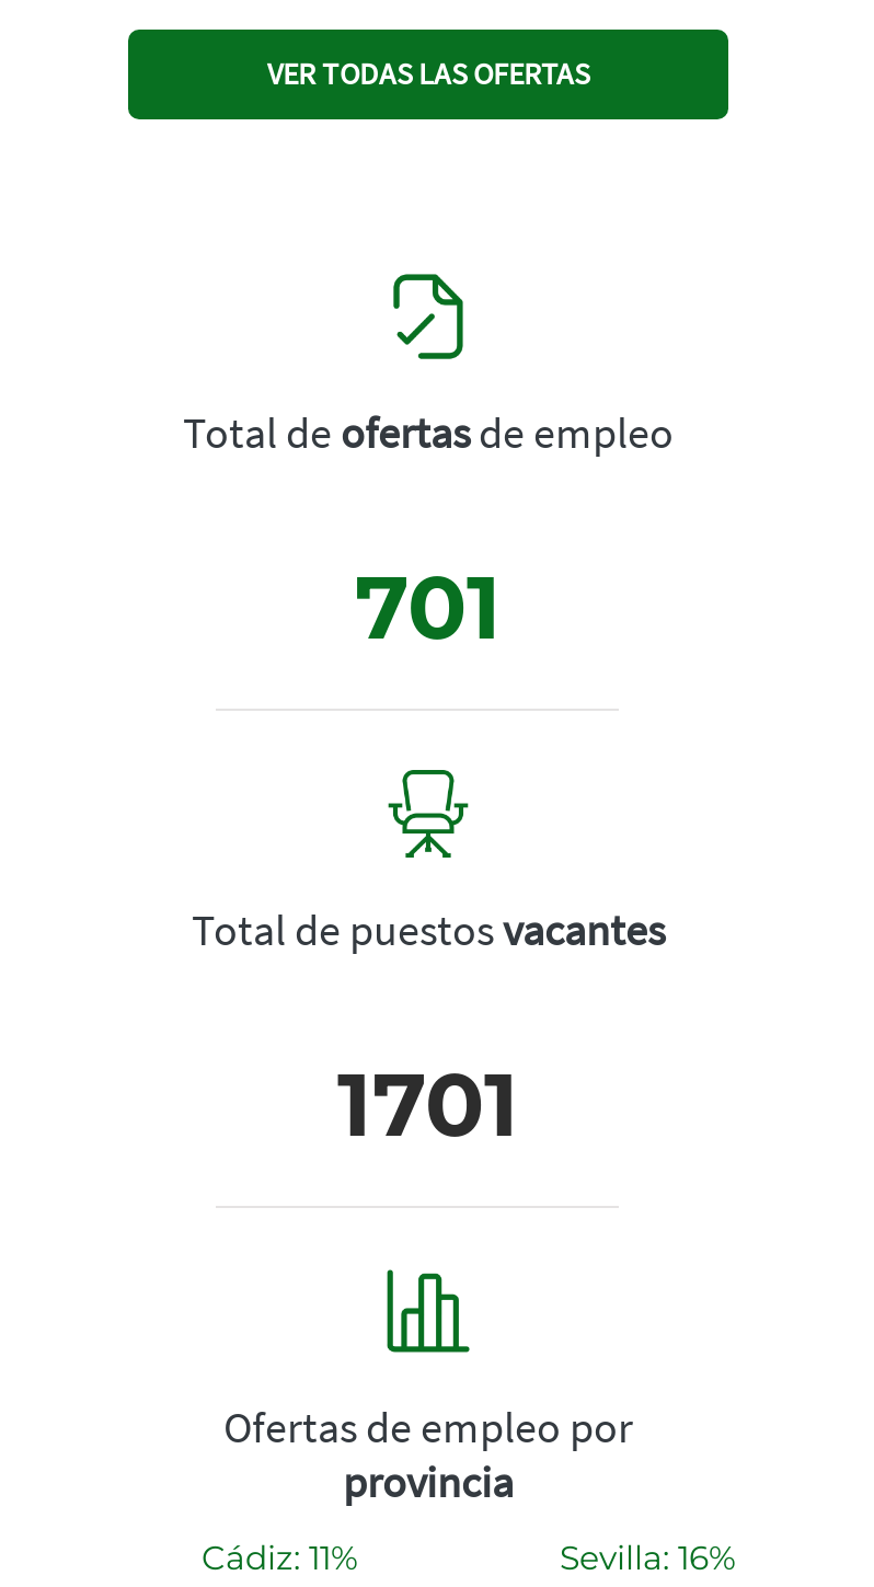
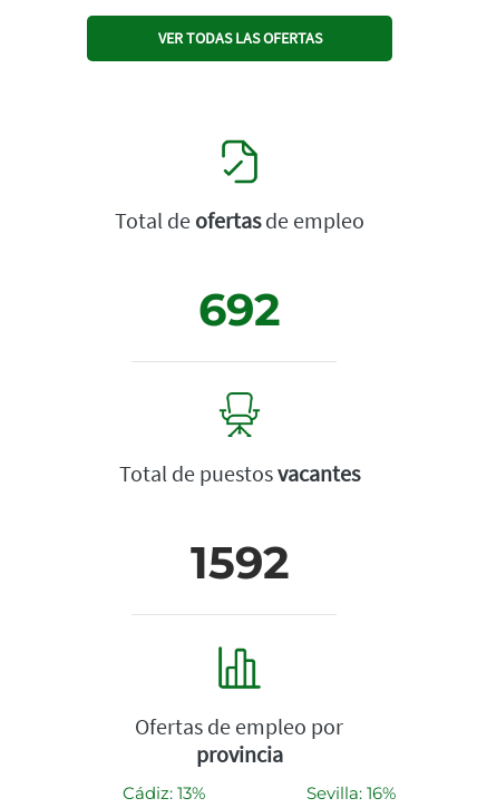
[355,554,502,661] 701 -> [198,282,281,337] 692
[337,1051,519,1158] 1701 -> [190,535,289,590] 1592
[202,1537,357,1579] Cádiz: 11% -> [123,783,205,804] Cádiz: 13%

